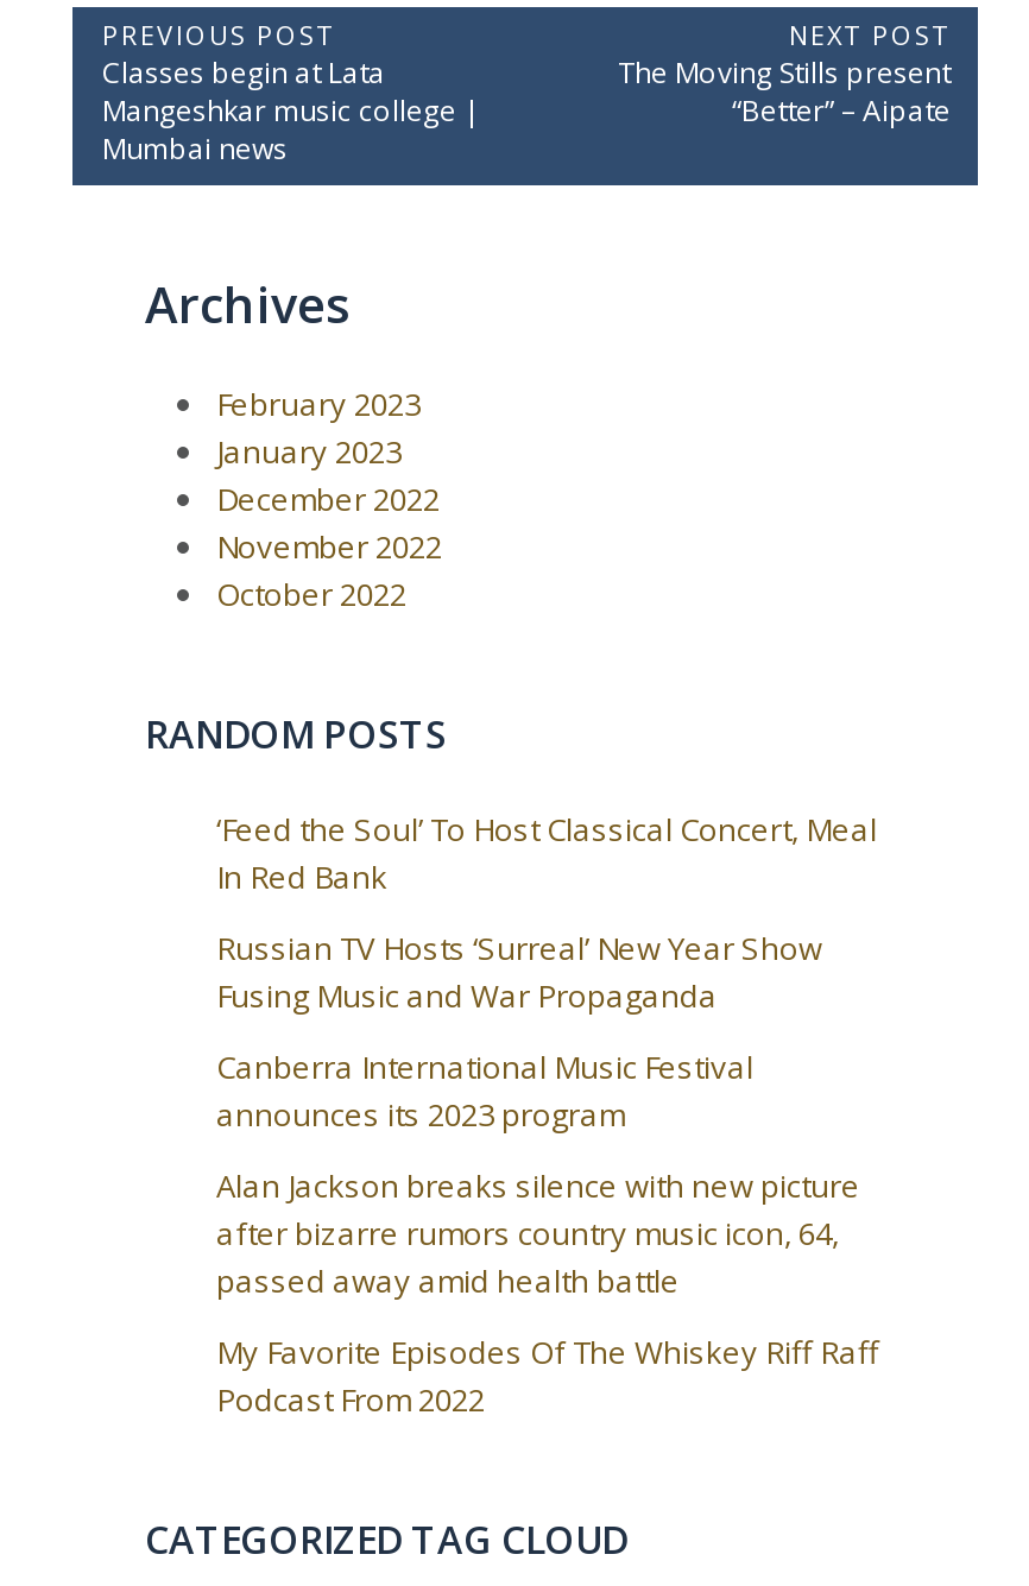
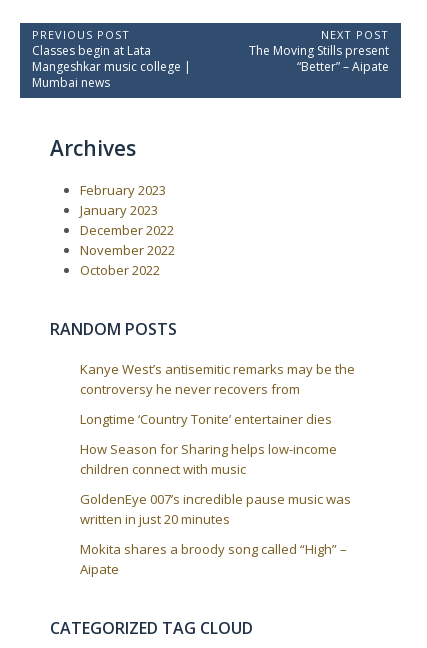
[216,808,877,898] ‘Feed the Soul’ To Host Classical Concert, Meal | In Red Bank -> [80,360,355,398] Kanye West’s antisemitic remarks may be the | controversy he never recovers from
[216,927,822,1017] Russian TV Hosts ‘Surreal’ New Year Show | Fusing Music and War Propaganda -> [80,410,332,428] Longtime ‘Country Tonite’ entertainer dies
[216,1045,753,1136] Canberra International Music Festival | announces its 2023 program -> [80,440,337,478] How Season for Sharing helps low-income | children connect with music
[216,1164,860,1302] Alan Jackson breaks silence with new picture | after bizarre rumors country music icon, 64, | passed away amid health battle -> [80,490,351,528] GoldenEye 007’s incredible pause music was | written in just 20 minutes
[216,1331,879,1421] My Favorite Episodes Of The Whiskey Riff Raff | Podcast From 2022 -> [80,540,347,578] Mokita shares a broody song called “High” – | Aipate

